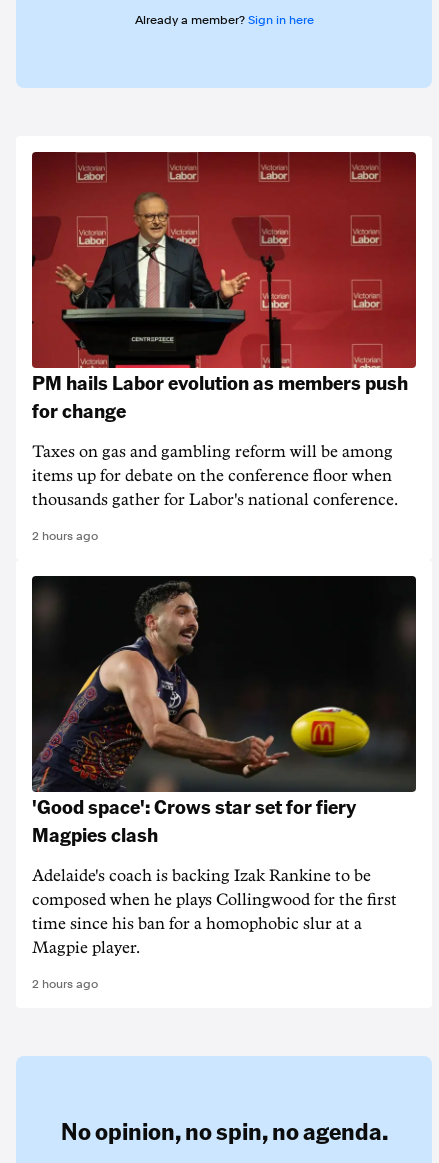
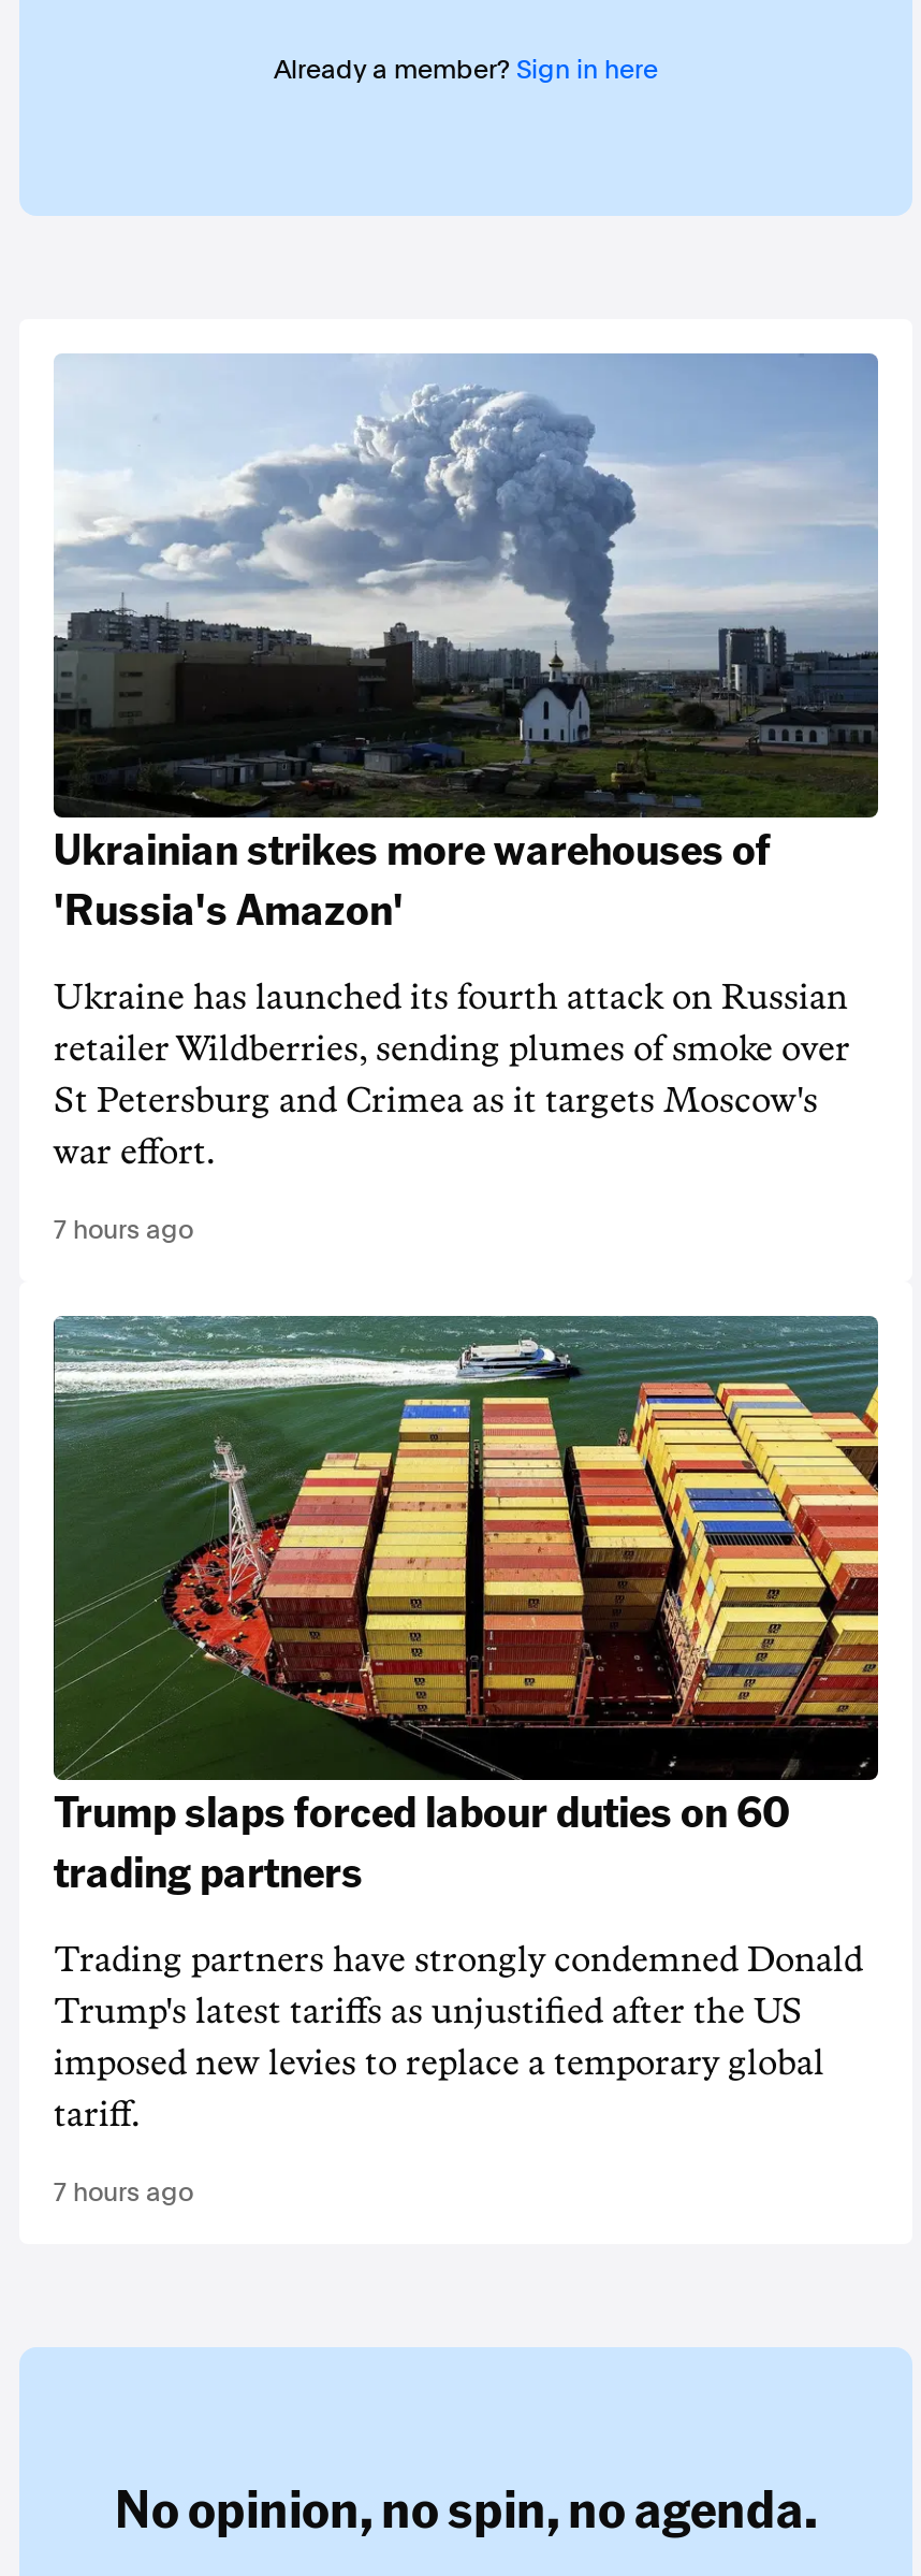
[31,151,417,543] [image] | PM hails Labor evolution as members push | for change | Taxes on gas and gambling reform will be among | items up for debate on the conference floor when | thousands gather for Labor's national conference. | 2 hours ago -> [52,351,880,1245] [image] | Ukrainian strikes more warehouses of | 'Russia's Amazon' | Ukraine has launched its fourth attack on Russian | retailer Wildberries, sending plumes of smoke over | St Petersburg and Crimea as it targets Moscow's | war effort. | 7 hours ago
[31,575,417,991] [image] | 'Good space': Crows star set for fiery | Magpies clash | Adelaide's coach is backing Izak Rankine to be | composed when he plays Collingwood for the first | time since his ban for a homophobic slur at a | Magpie player. | 2 hours ago -> [54,1314,880,2208] [image] | Trump slaps forced labour duties on 60 | trading partners | Trading partners have strongly condemned Donald | Trump's latest tariffs as unjustified after the US | imposed new levies to replace a temporary global | tariff. | 7 hours ago

